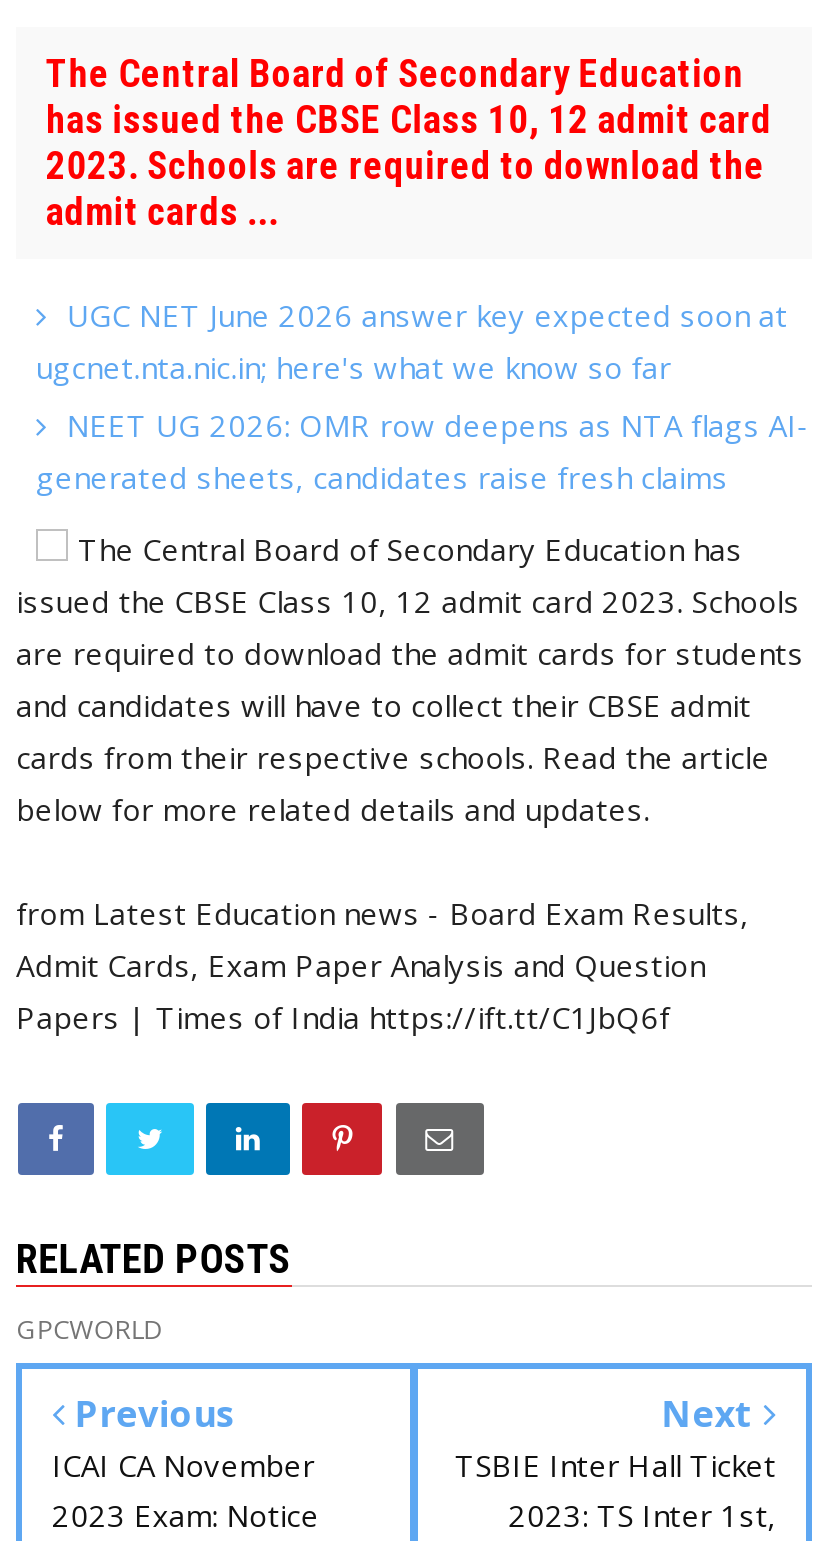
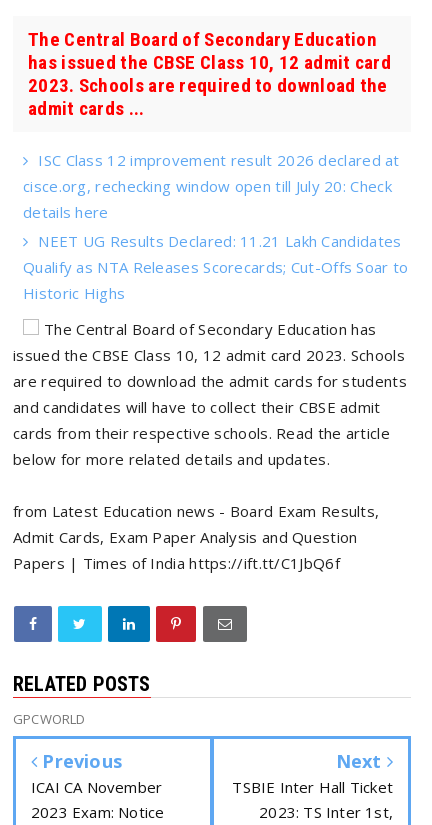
[36,295,810,497] UGC NET June 2026 answer key expected soon at | ugcnet.nta.nic.in; here's what we know so far | NEET UG 2026: OMR row deepens as NTA flags AI- | generated sheets, candidates raise fresh claims -> [23,150,409,303] ISC Class 12 improvement result 2026 declared at | cisce.org, rechecking window open till July 20: Check | details here | NEET UG Results Declared: 11.21 Lakh Candidates | Qualify as NTA Releases Scorecards; Cut-Offs Soar to | Historic Highs

